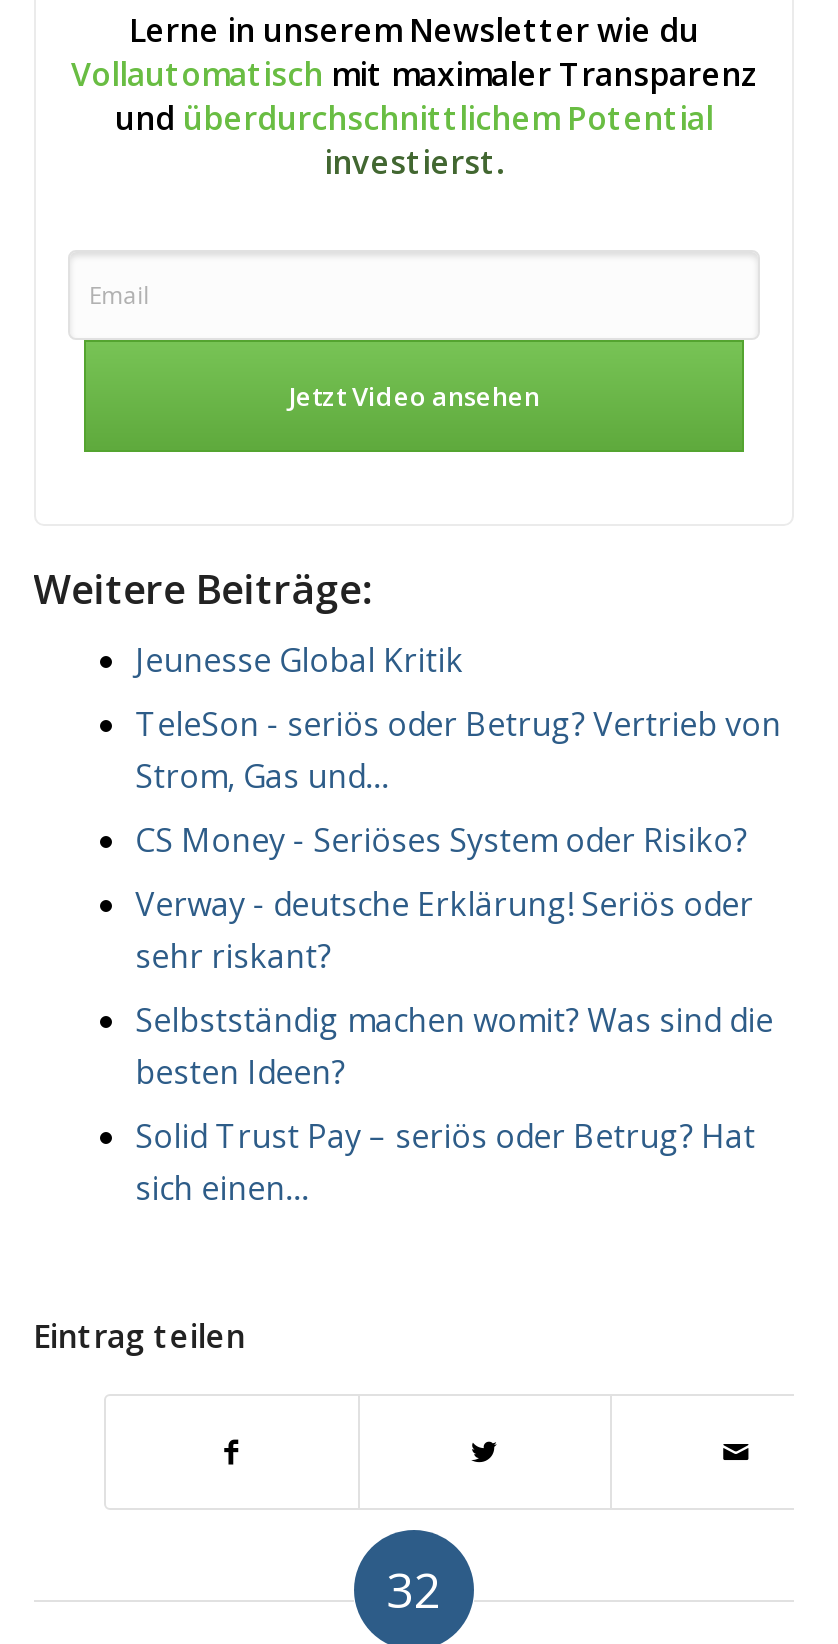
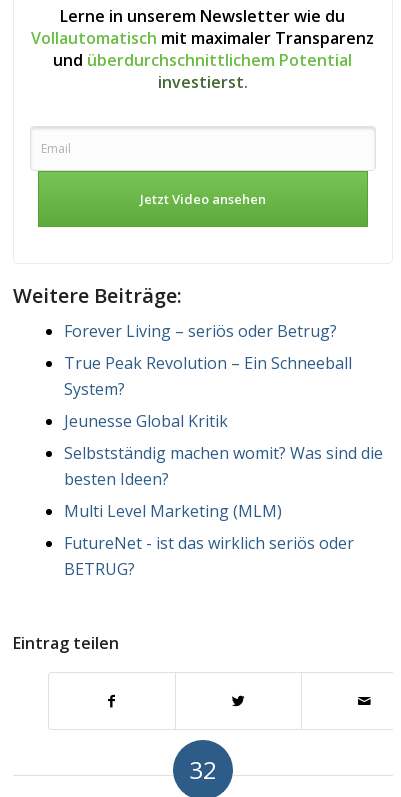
none -> [64,320,352,400] Forever Living – seriös oder Betrug? | True Peak Revolution – Ein Schneeball | System?
moved [135,639,463,683] -> [64,410,228,432]: Jeunesse Global Kritik
[135,703,781,979] TeleSon - seriös oder Betrug? Vertrieb von | Strom, Gas und… | CS Money - Seriöses System oder Risiko? | Verway - deutsche Erklärung! Seriös oder | sehr riskant? -> none
moved [135,999,773,1095] -> [64,442,383,490]: Selbstständig machen womit? Was sind die | besten Ideen?
[135,1115,755,1211] Solid Trust Pay – seriös oder Betrug? Hat | sich einen… -> [64,500,354,580] Multi Level Marketing (MLM) | FutureNet - ist das wirklich seriös oder | BETRUG?

